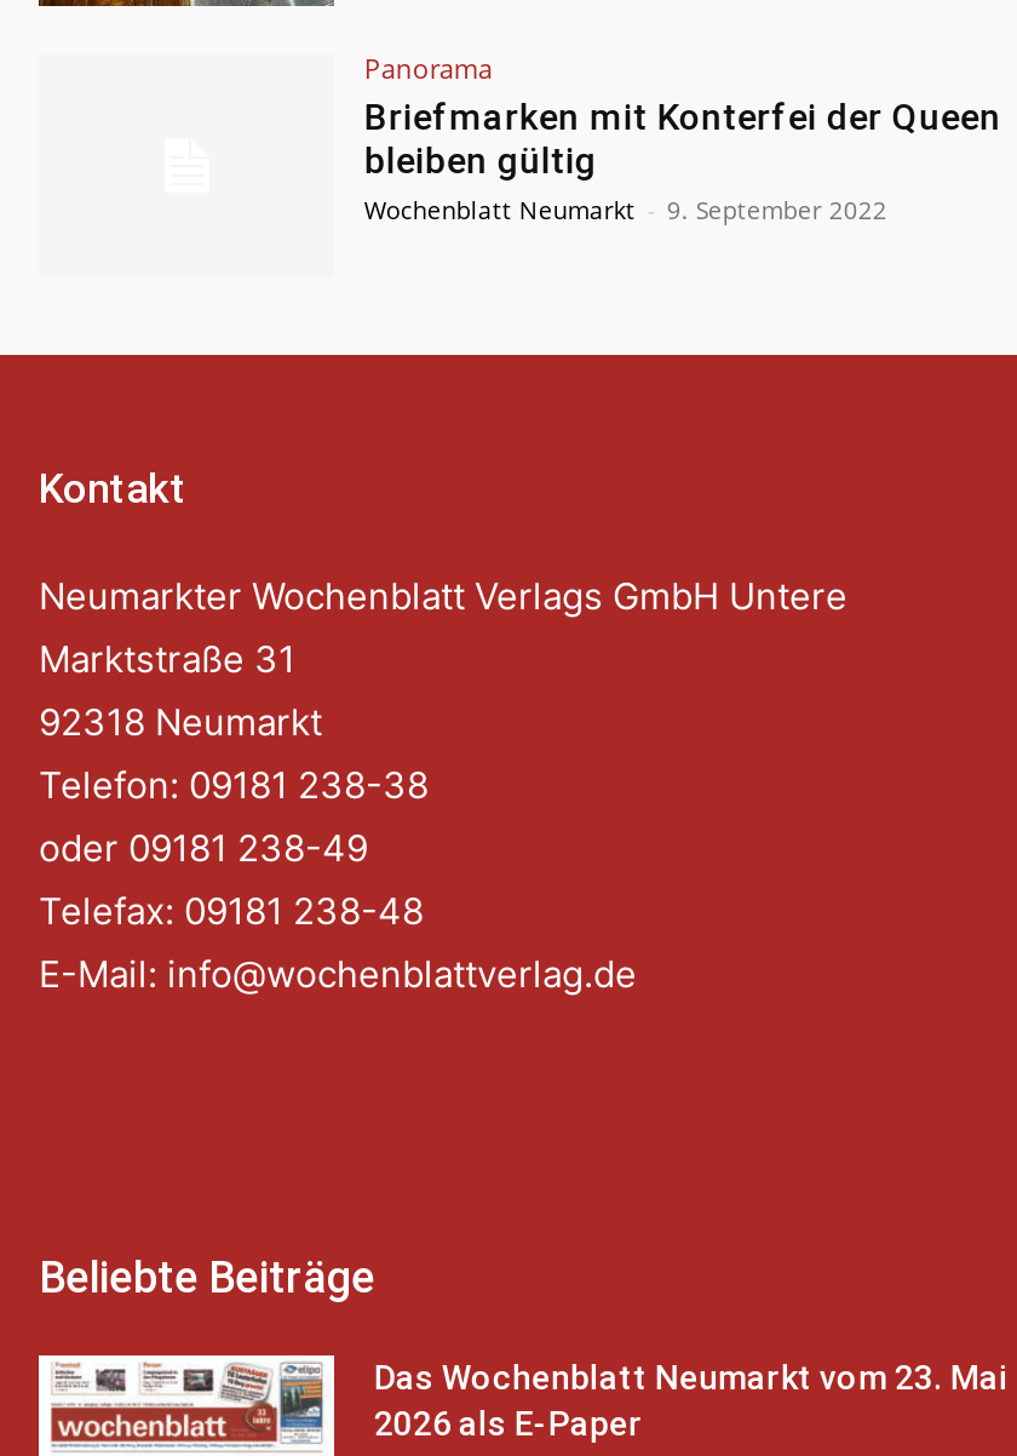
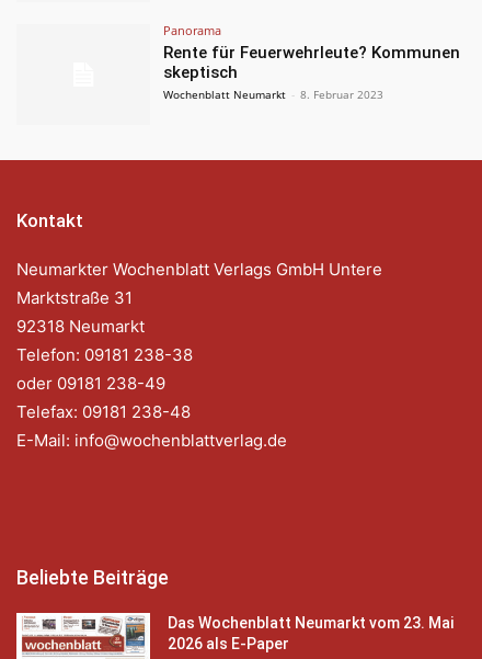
[364,96,1001,227] Briefmarken mit Konterfei der Queen | bleiben gültig | Wochenblatt Neumarkt - 9. September 2022 -> [164,43,461,103] Rente für Feuerwehrleute? Kommunen | skeptisch | Wochenblatt Neumarkt - 8. Februar 2023

